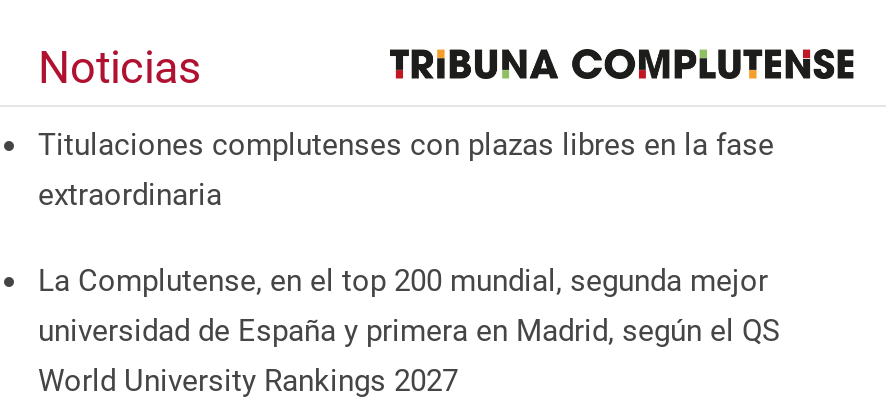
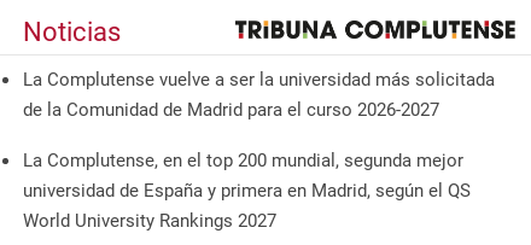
[38,128,774,214] Titulaciones complutenses con plazas libres en la fase | extraordinaria -> [23,69,495,120] La Complutense vuelve a ser la universidad más solicitada | de la Comunidad de Madrid para el curso 2026-2027

